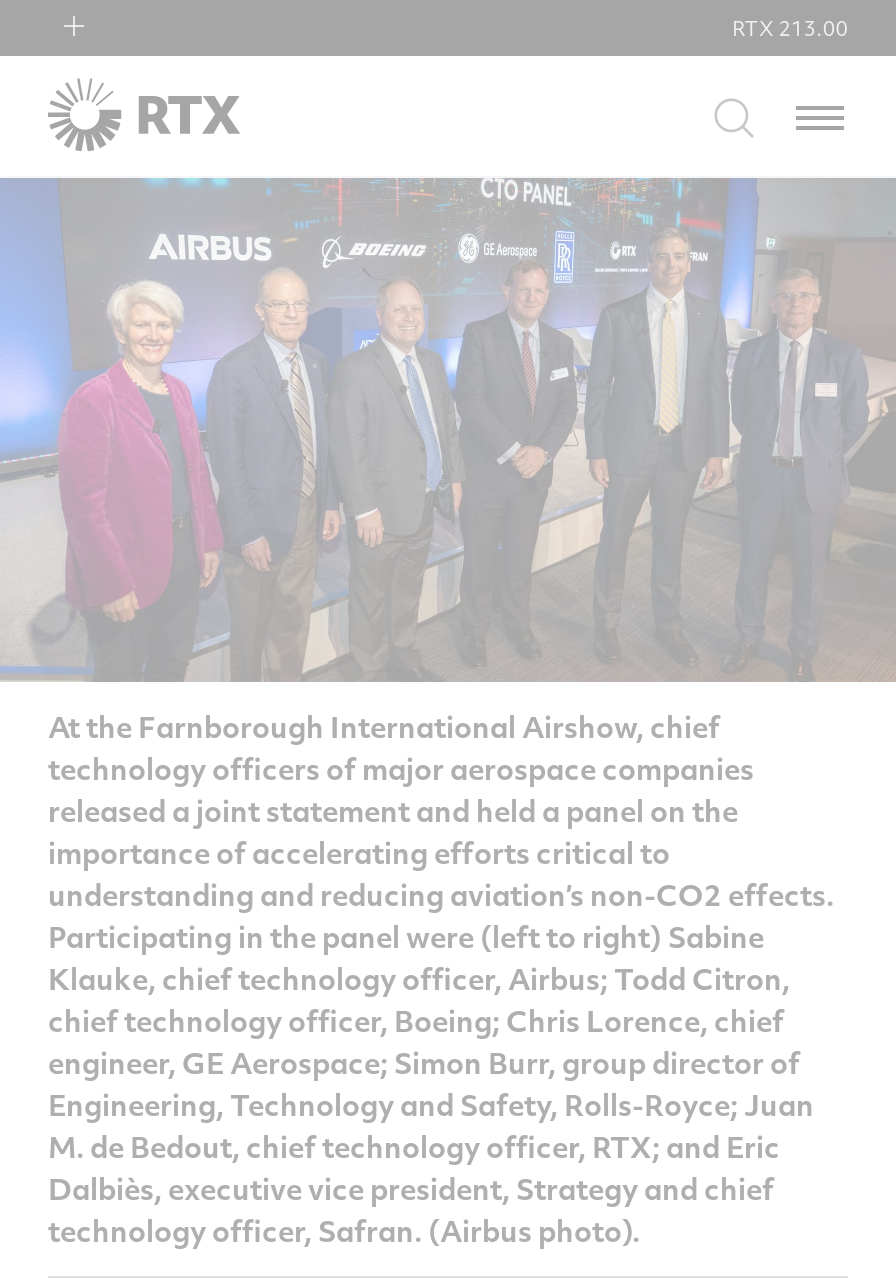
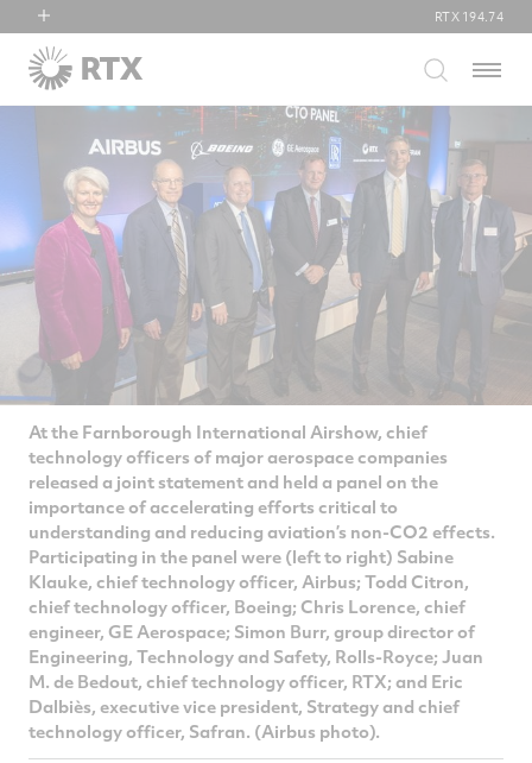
[732,14,848,42] RTX 213.00 -> [435,8,503,25] RTX 194.74

